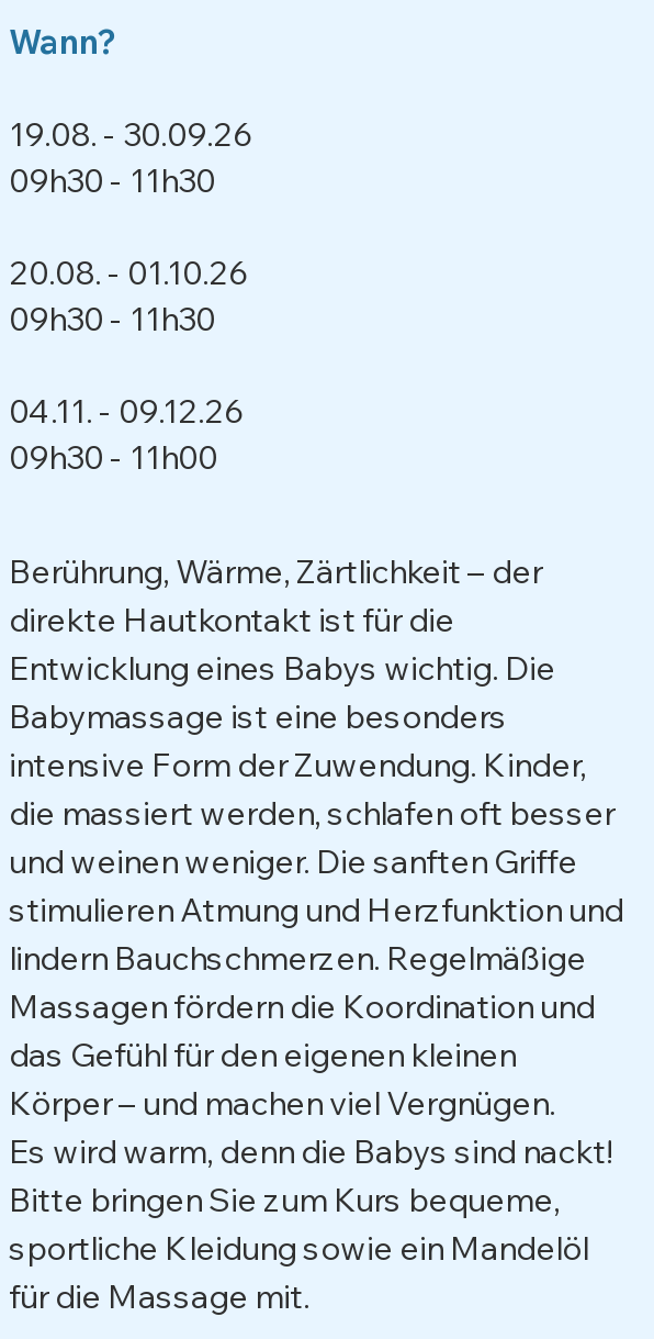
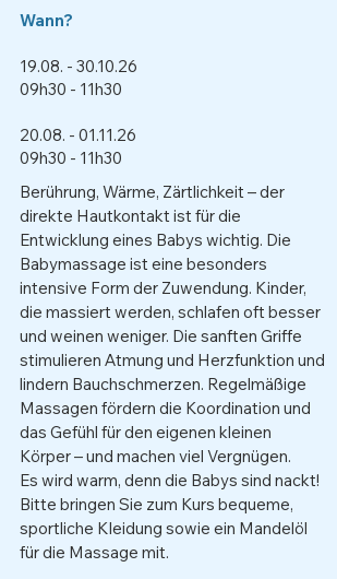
[9,113,259,155] 19.08. - 30.09.26 -> [20,56,141,76] 19.08. - 30.10.26
[9,252,255,293] 20.08. - 01.10.26 -> [20,125,140,145] 20.08. - 01.11.26
[9,390,244,478] 04.11. - 09.12.26 | 09h30 - 11h00 -> none

